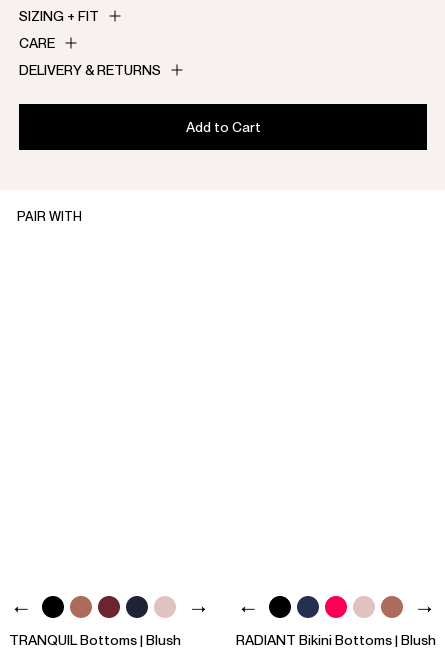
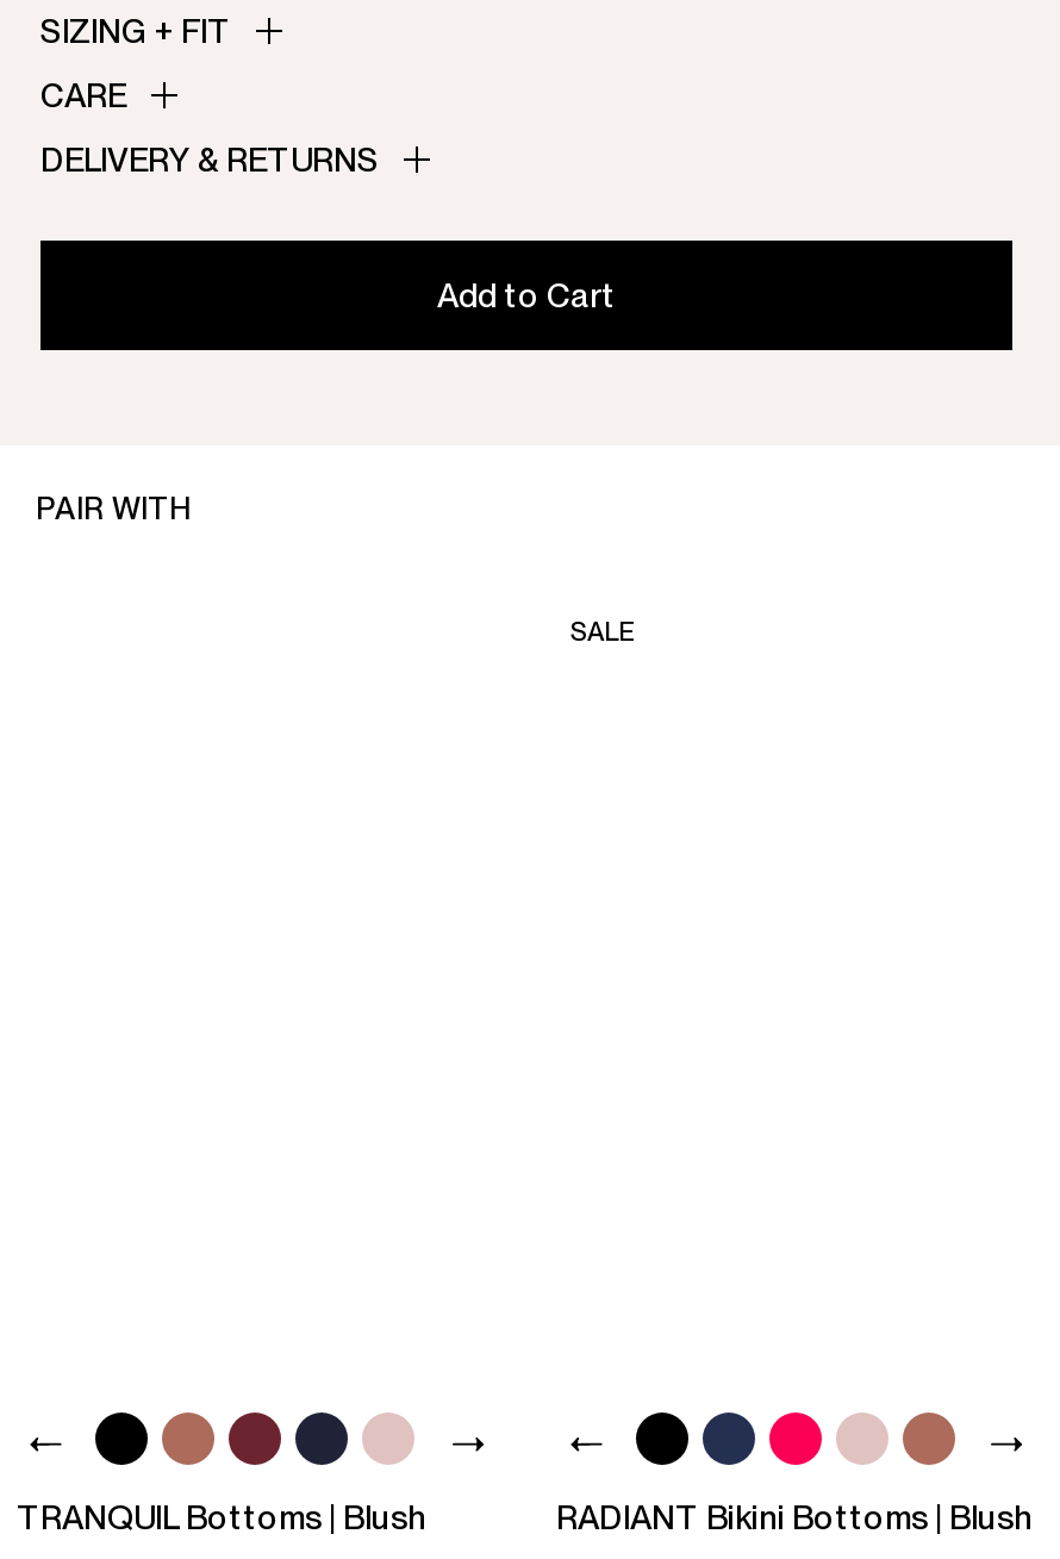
none -> [570,615,635,648] SALE

